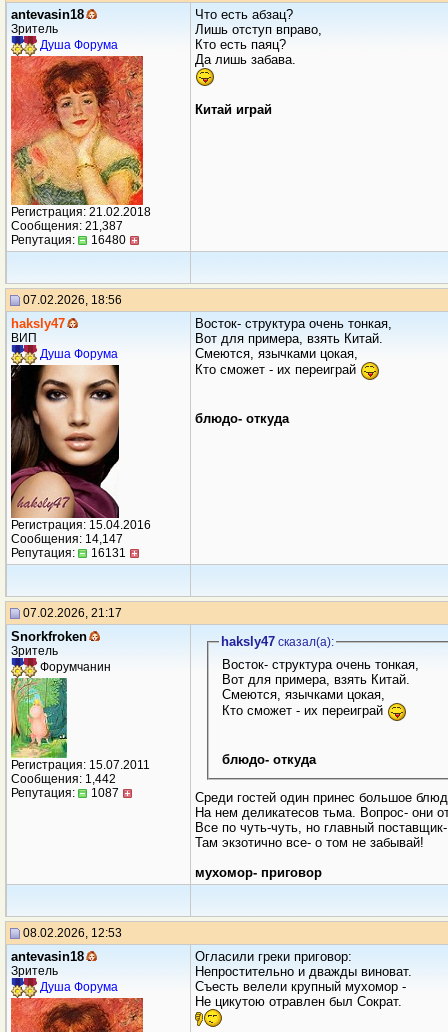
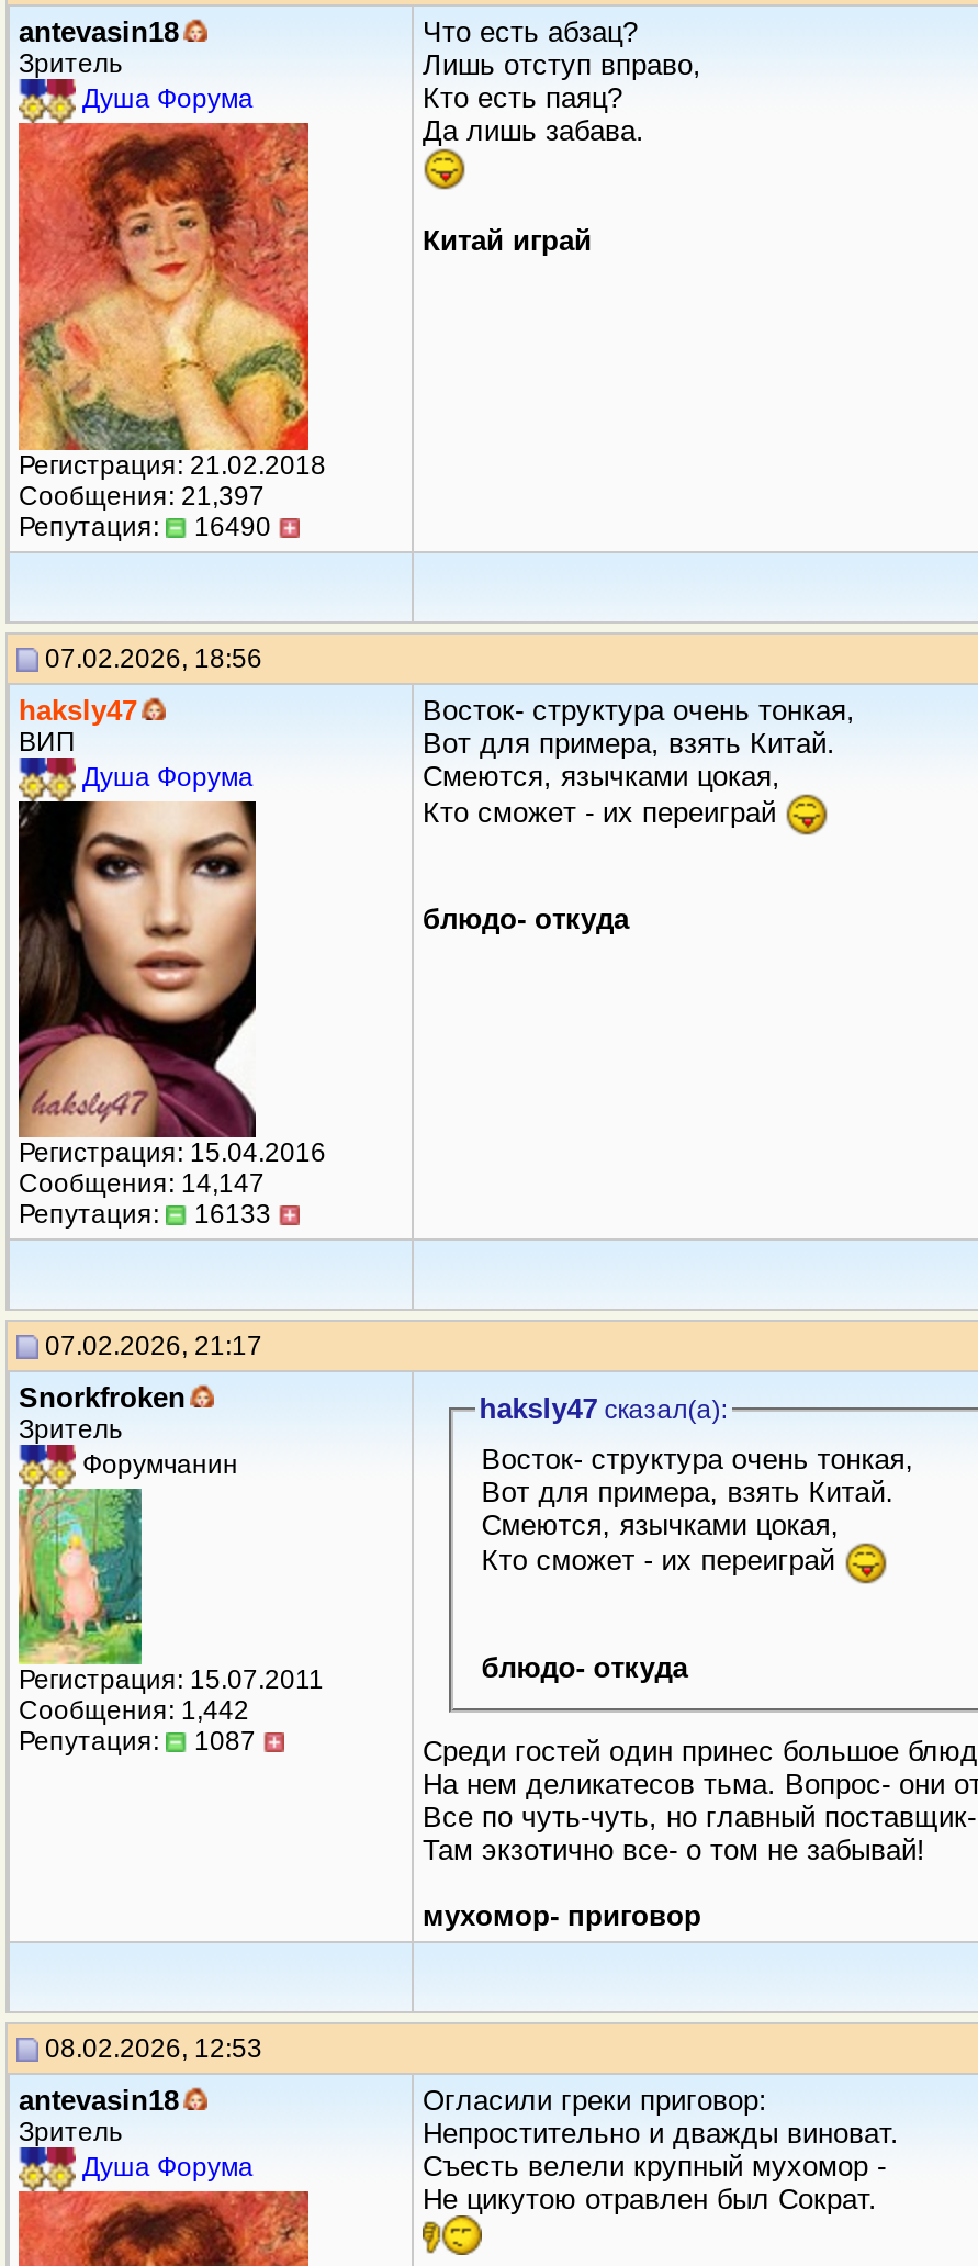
[11,219,123,233] Сообщения: 21,387 -> [19,481,265,512] Сообщения: 21,397
[11,233,129,247] Репутация: 16480 -> [19,512,278,542] Репутация: 16490
[11,546,129,560] Репутация: 16131 -> [19,1199,278,1230] Репутация: 16133

